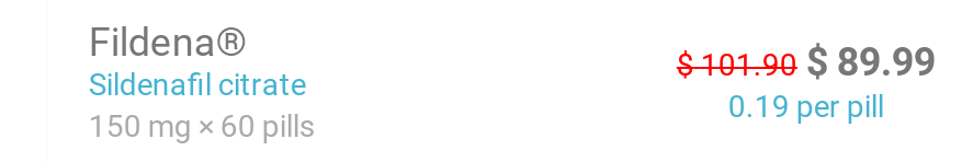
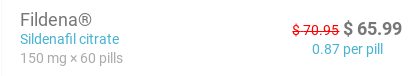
[677,38,935,84] $ 101.90 $ 89.99 -> [292,18,402,39] $ 70.95 $ 65.99
[728,89,884,124] 0.19 per pill -> [312,41,383,57] 0.87 per pill

